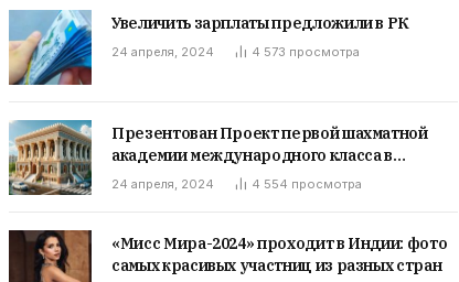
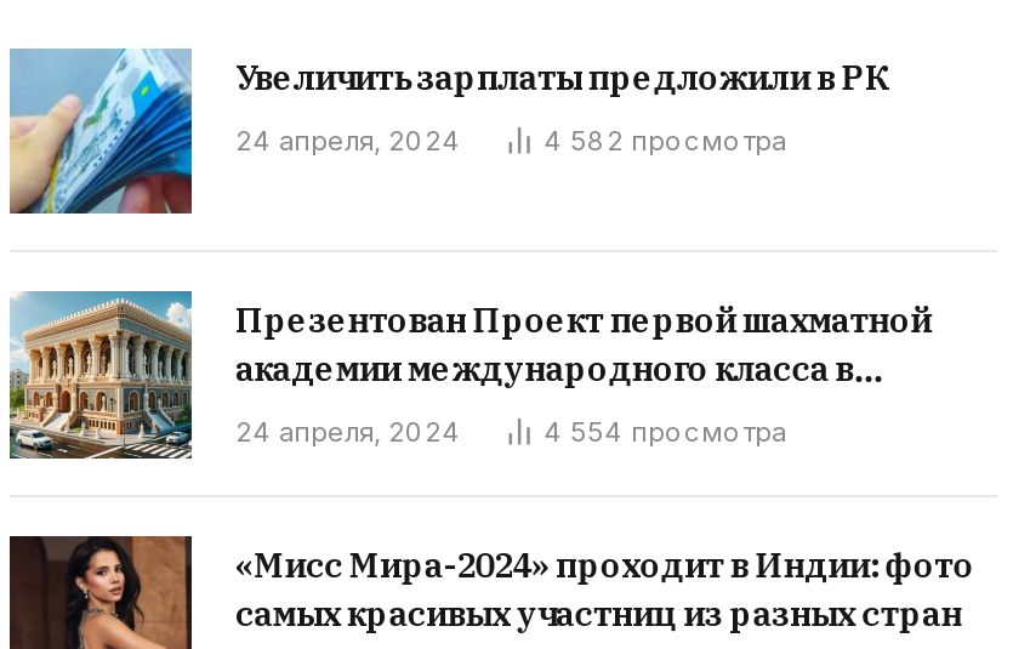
[252,44,360,59] 4 573 просмотра -> [544,124,786,158] 4 582 просмотра

